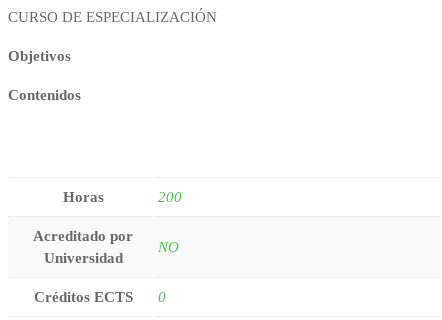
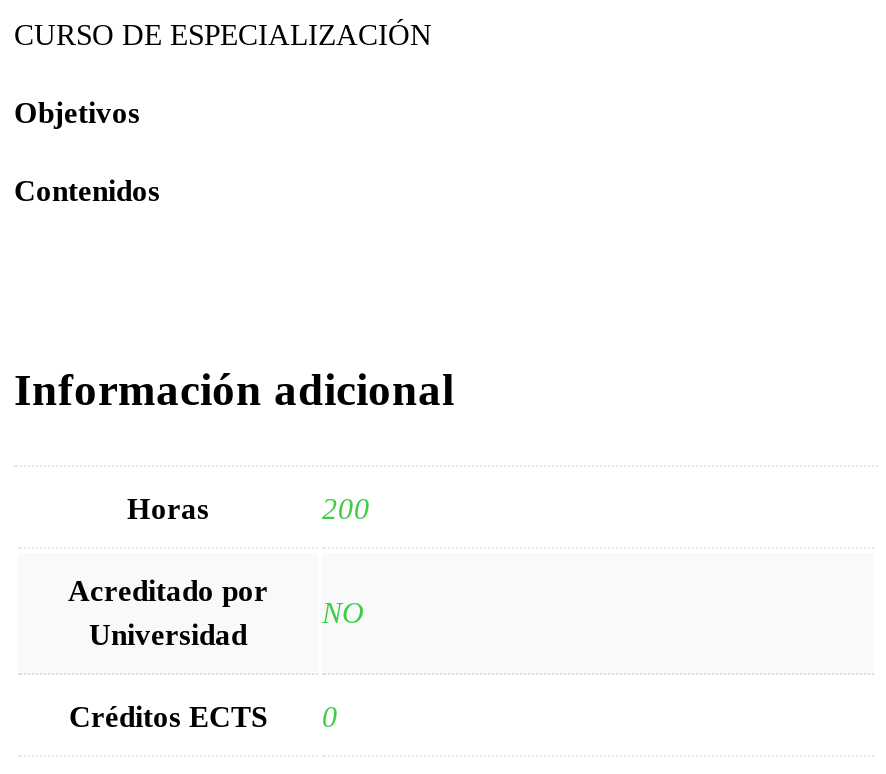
none -> [14,365,454,415] Información adicional

